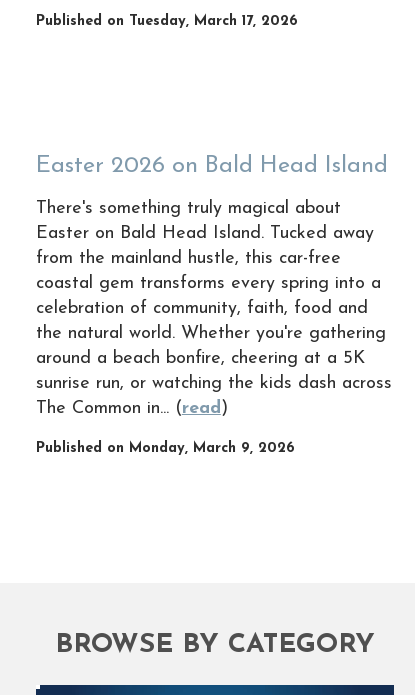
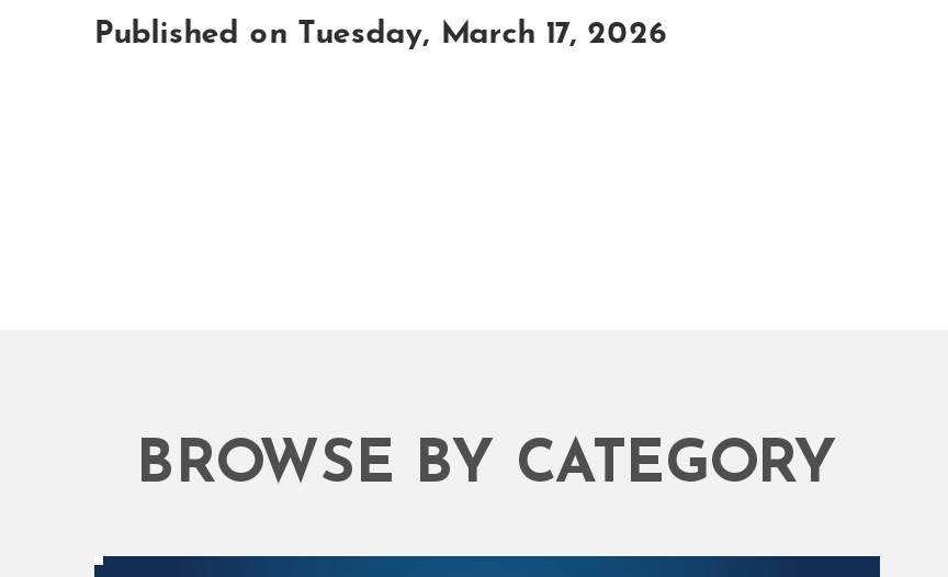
[36,154,392,455] Easter 2026 on Bald Head Island | There's something truly magical about | Easter on Bald Head Island. Tucked away | from the mainland hustle, this car-free | coastal gem transforms every spring into a | celebration of community, faith, food and | the natural world. Whether you're gathering | around a beach bonfire, cheering at a 5K | sunrise run, or watching the kids dash across | The Common in... (read) | Published on Monday, March 9, 2026 -> none

